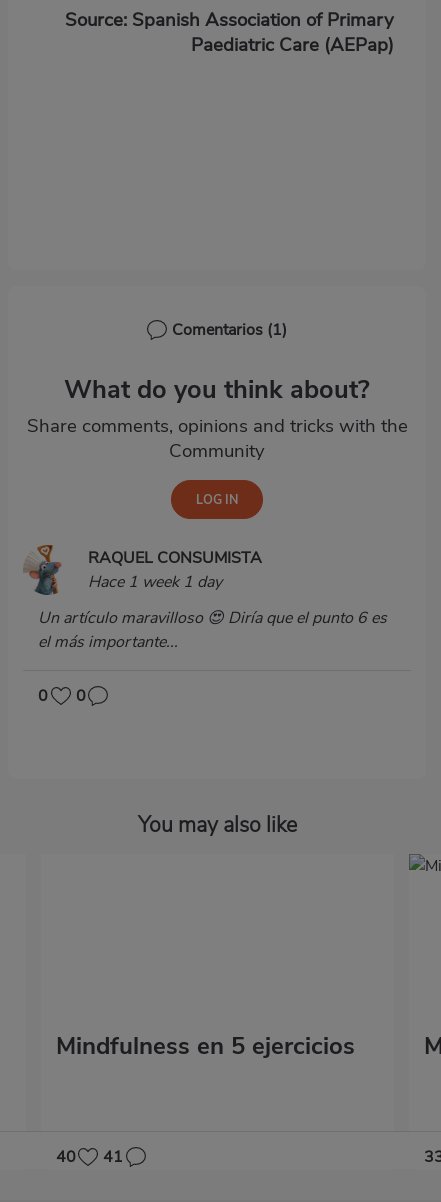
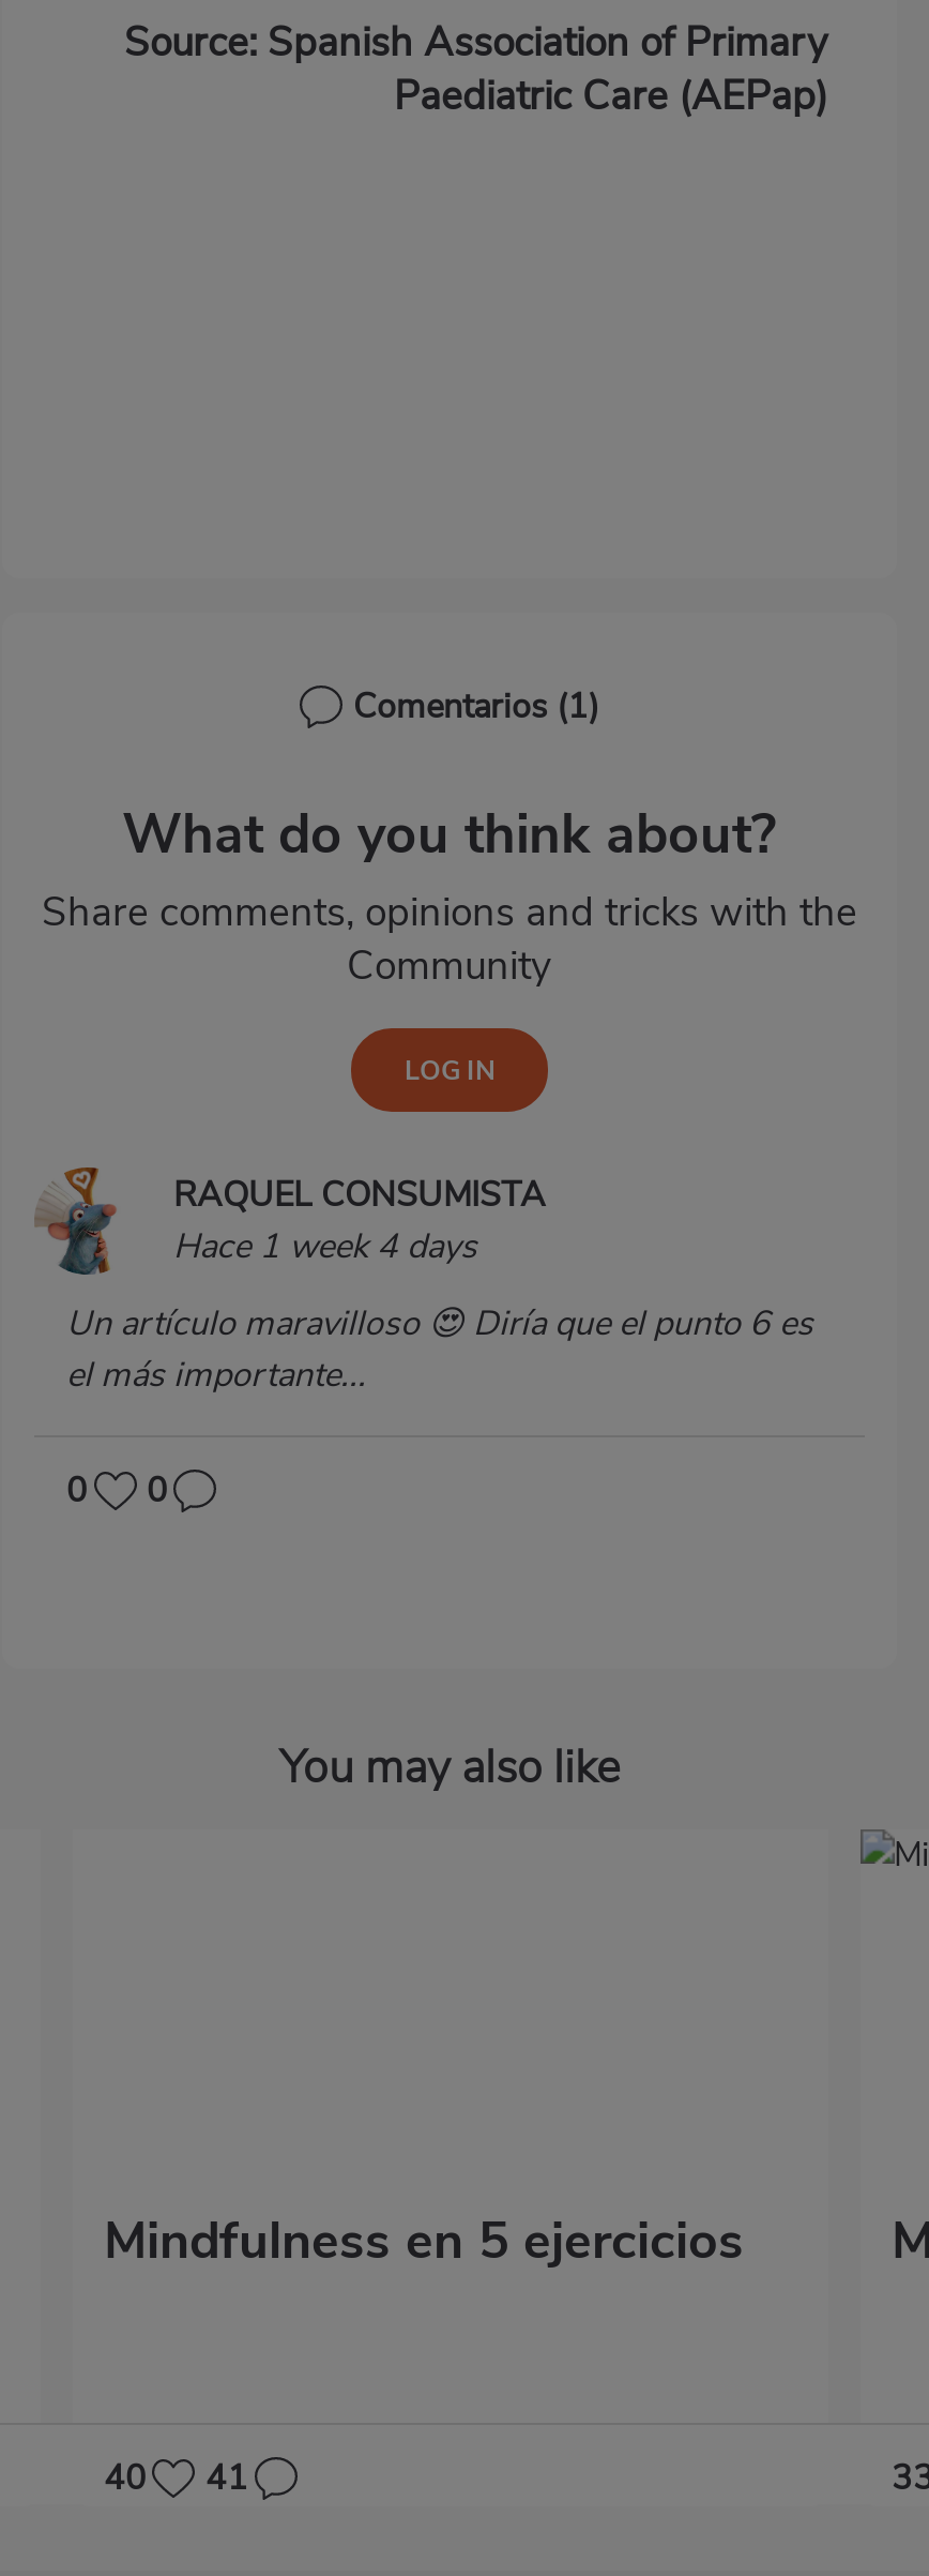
[88,571,222,593] Hace 1 week 1 day -> [173,1223,477,1270] Hace 1 week 4 days

